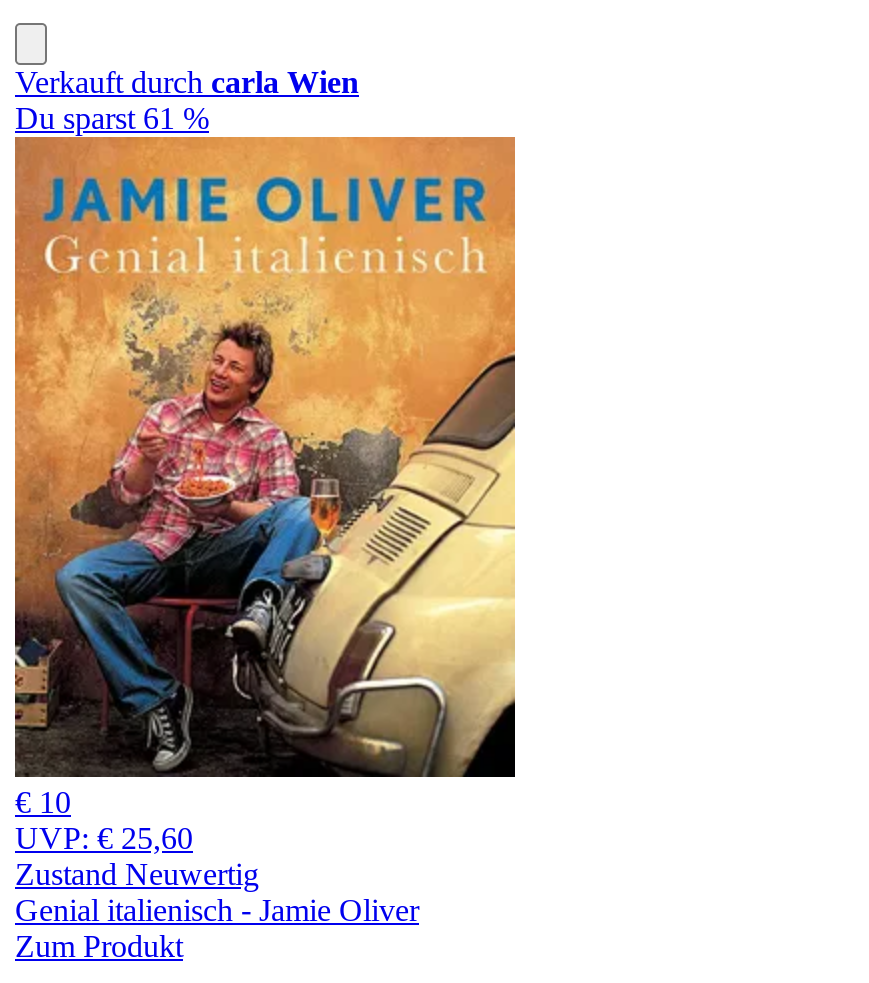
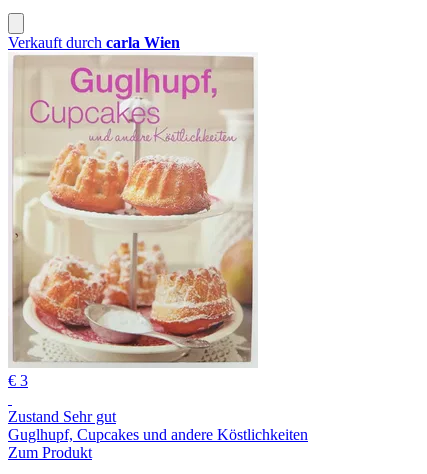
[13,101,517,779] [image] | Du sparst 61 % -> [8,54,258,389] [image] | € 3
[15,785,419,927] € 10 | UVP: € 25,60 | Zustand Neuwertig | Genial italienisch - Jamie Oliver -> [8,408,308,443] Zustand Sehr gut | Guglhupf, Cupcakes und andere Köstlichkeiten

